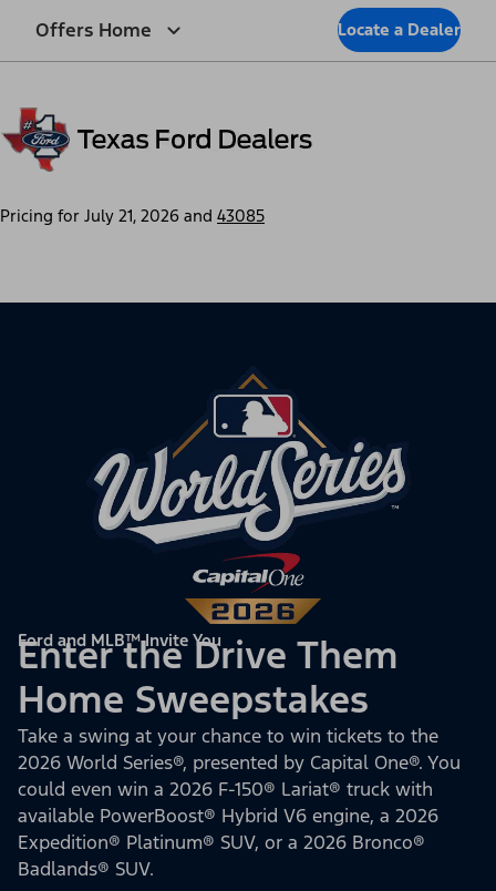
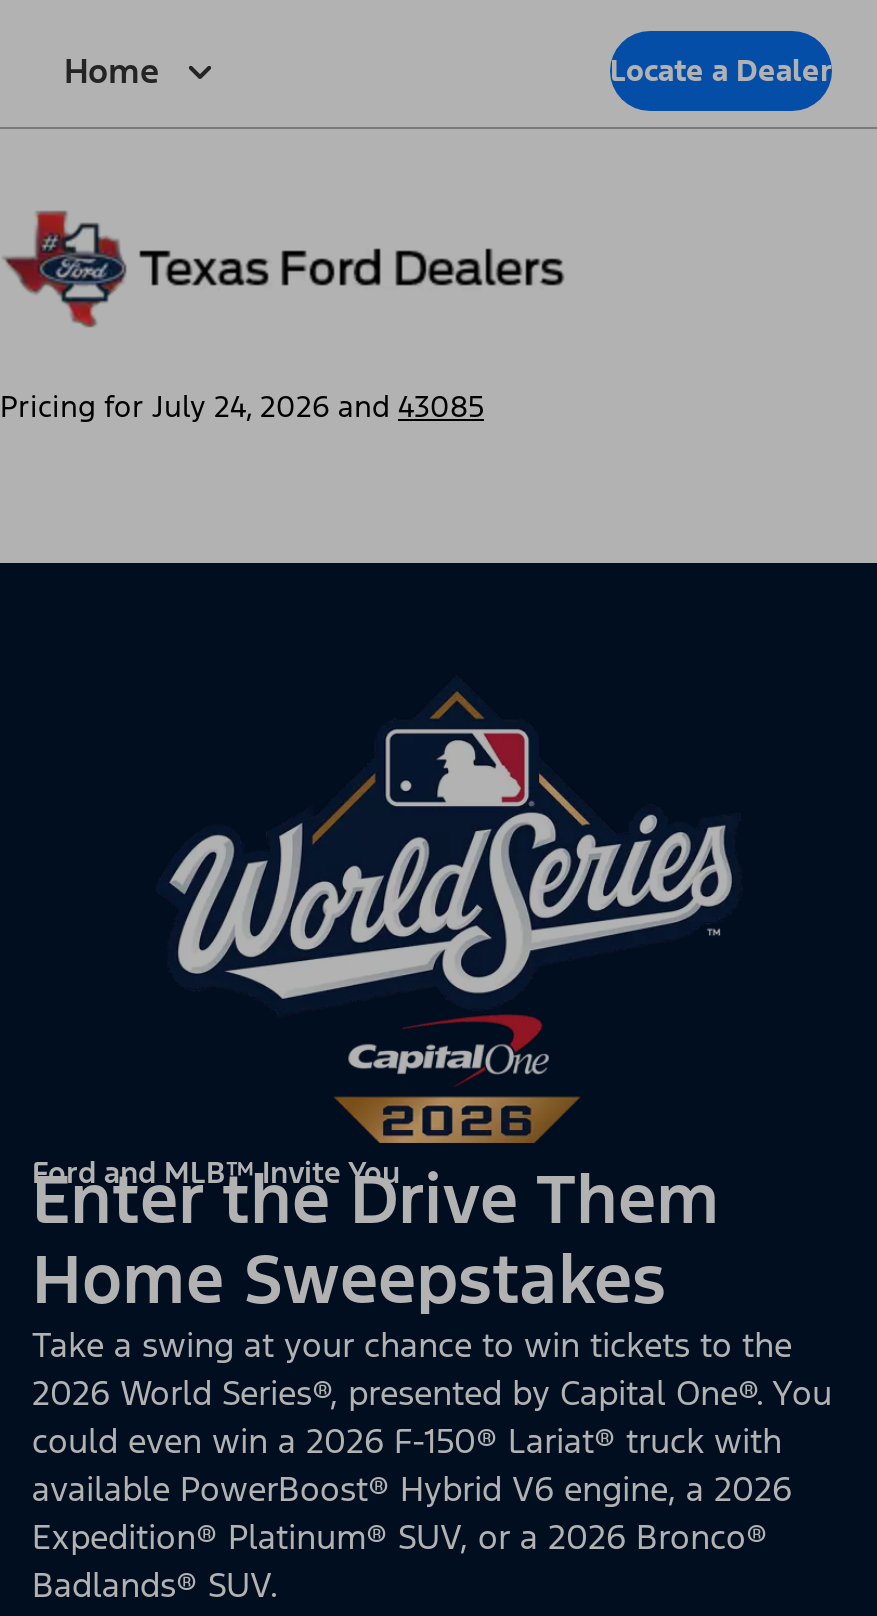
[35,18,152,42] Offers Home -> [64,49,160,93] Home
[0,205,265,226] Pricing for July 21, 2026 and 43085 -> [0,387,484,425] Pricing for July 24, 2026 and 43085

